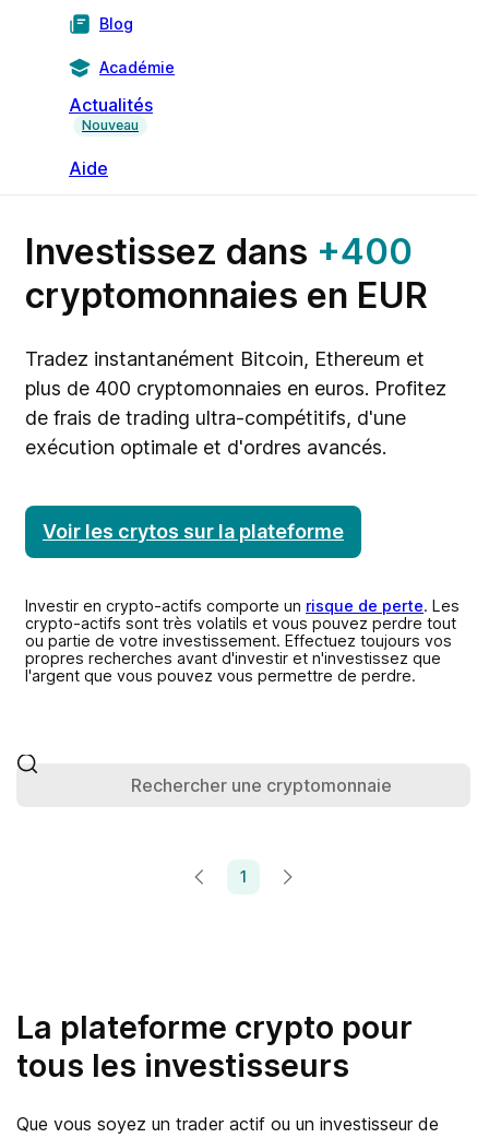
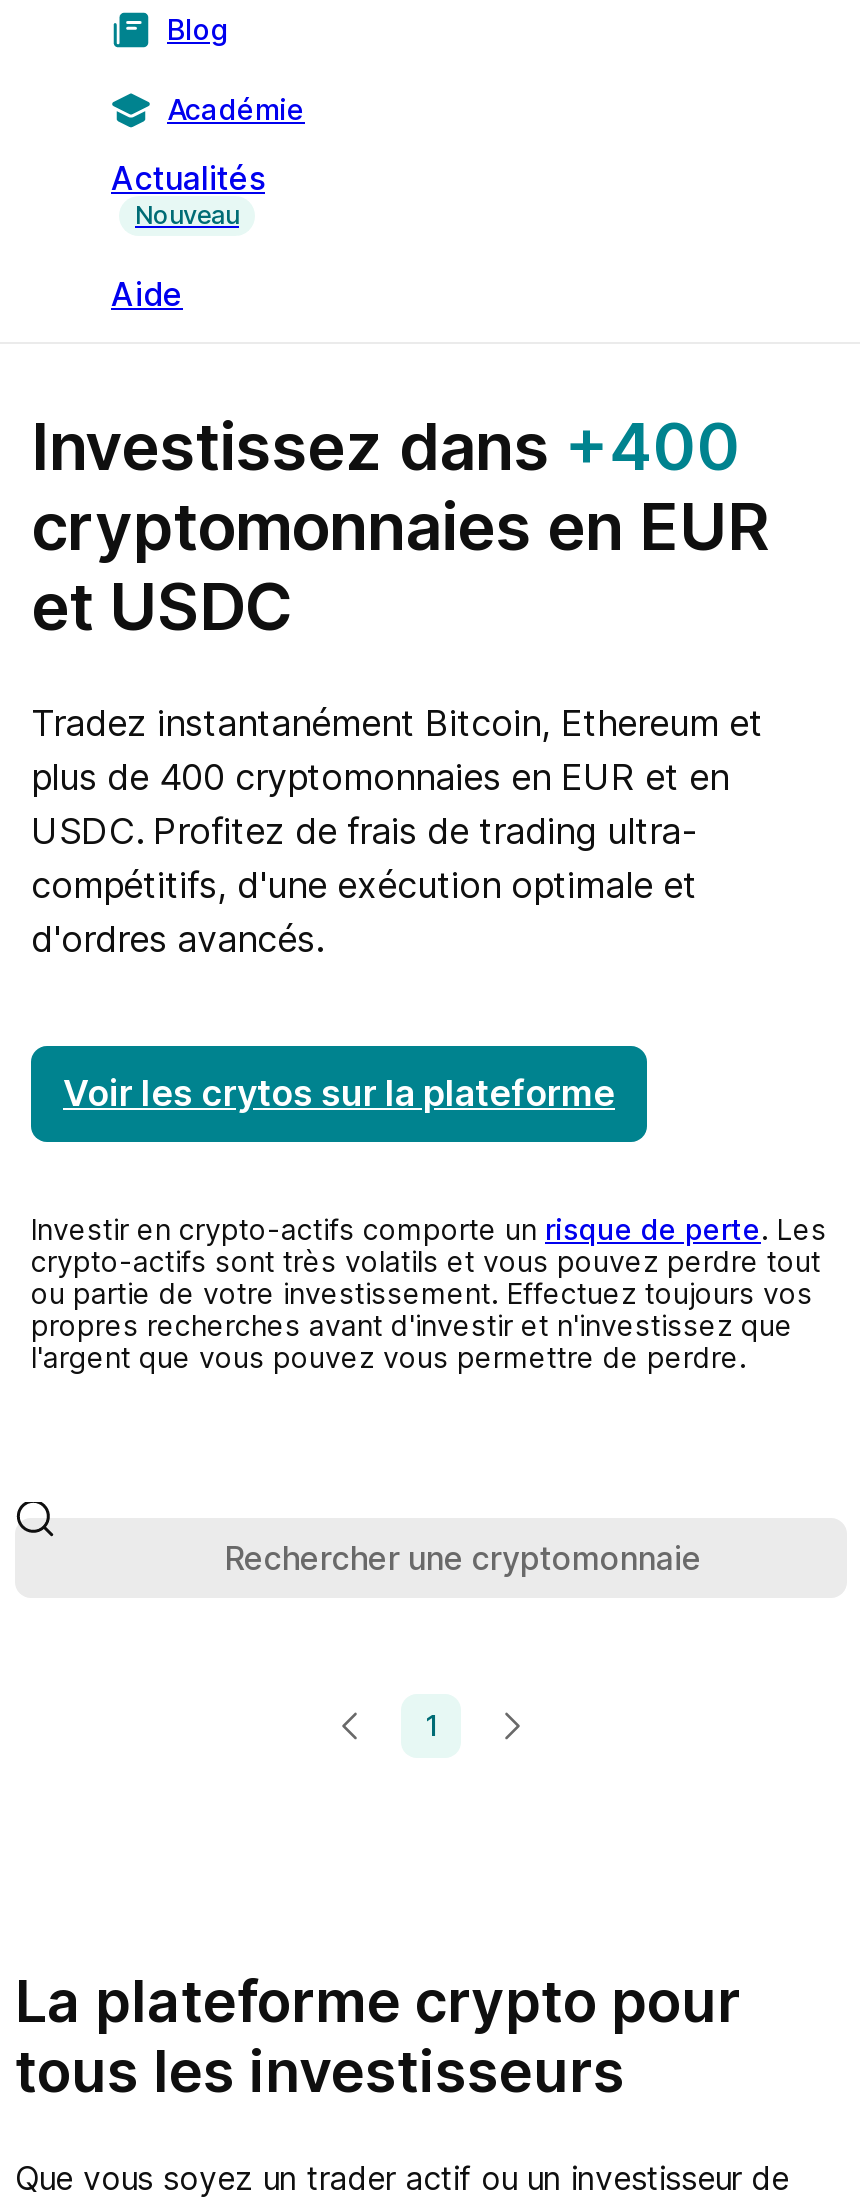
none -> [31,568,293,646] et USDC
[25,377,446,459] plus de 400 cryptomonnaies en euros. Profitez | de frais de trading ultra-compétitifs, d'une | exécution optimale et d'ordres avancés. -> [31,756,729,960] plus de 400 cryptomonnaies en EUR et en | USDC. Profitez de frais de trading ultra- | compétitifs, d'une exécution optimale et | d'ordres avancés.

